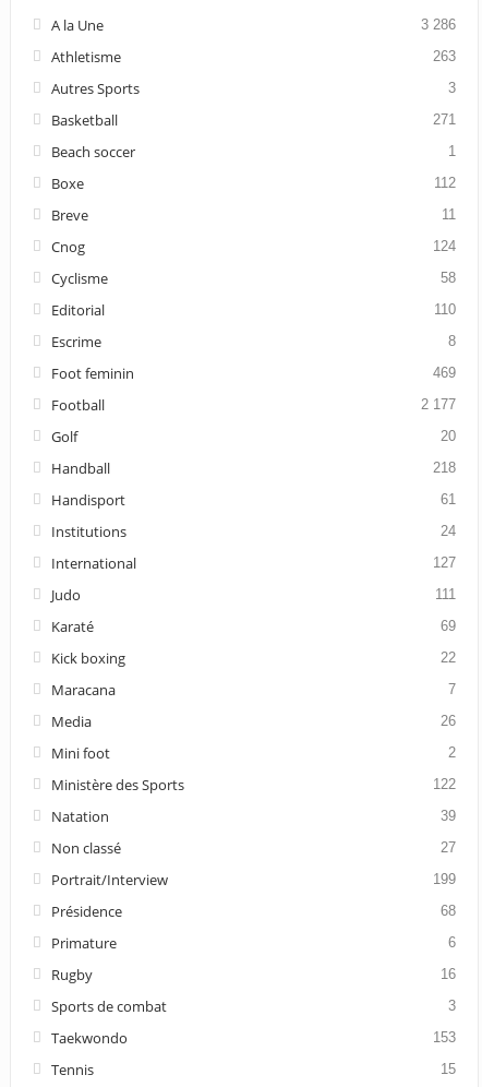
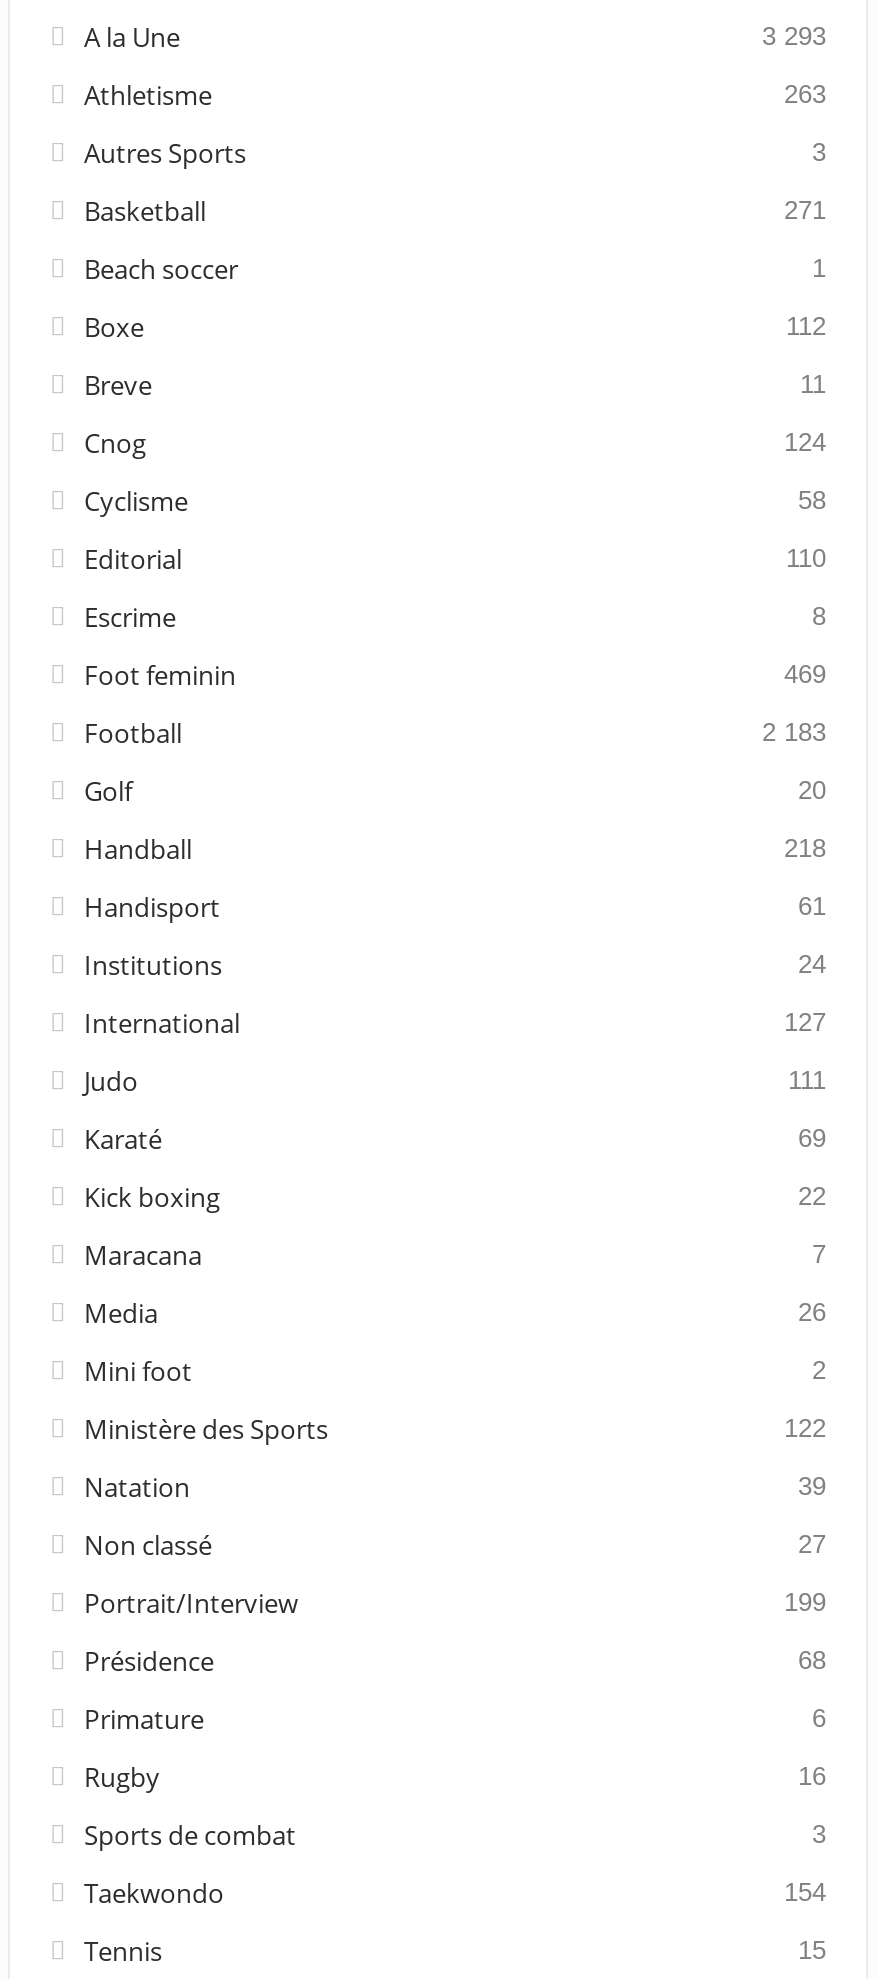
[421,16,456,33] 3 286 -> [762,21,826,51] 3 293
[421,396,456,412] 2 177 -> [762,717,826,747] 2 183
[433,1029,456,1045] 153 -> [784,1877,826,1907] 154

